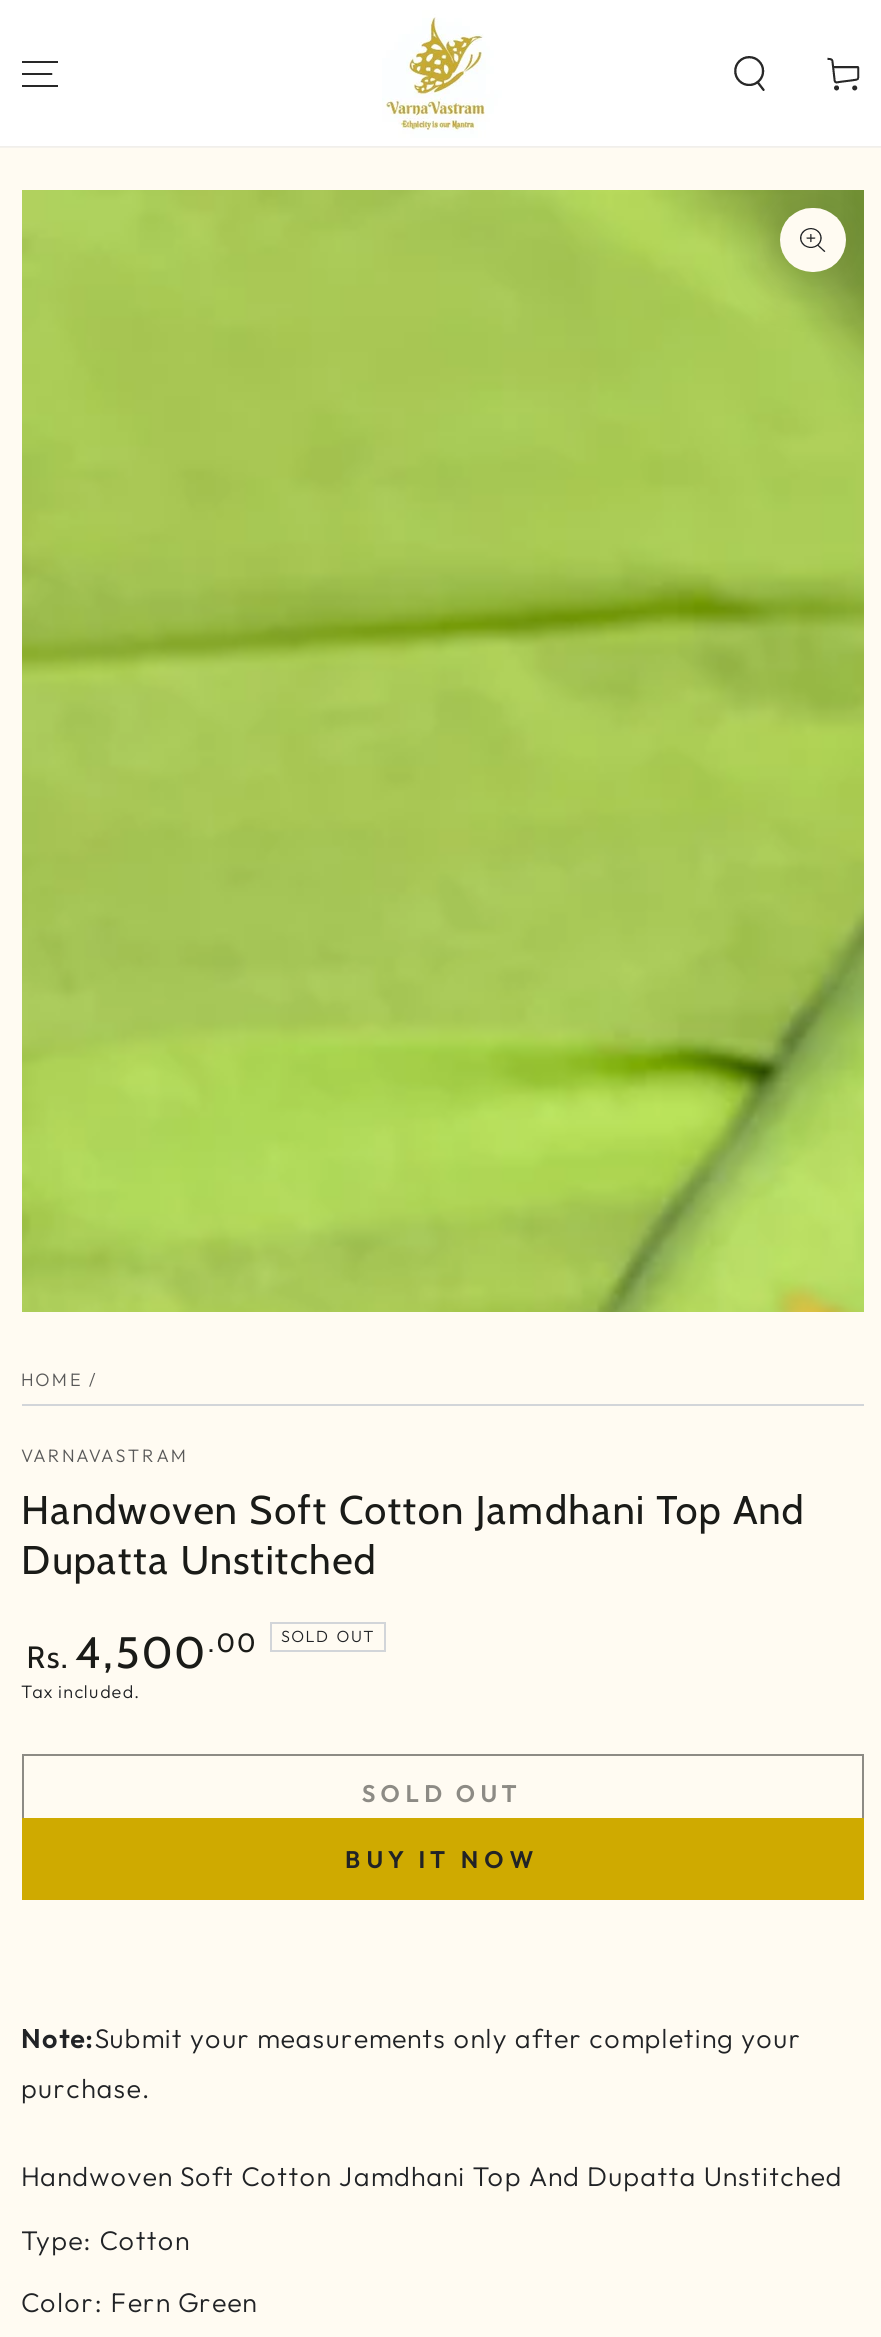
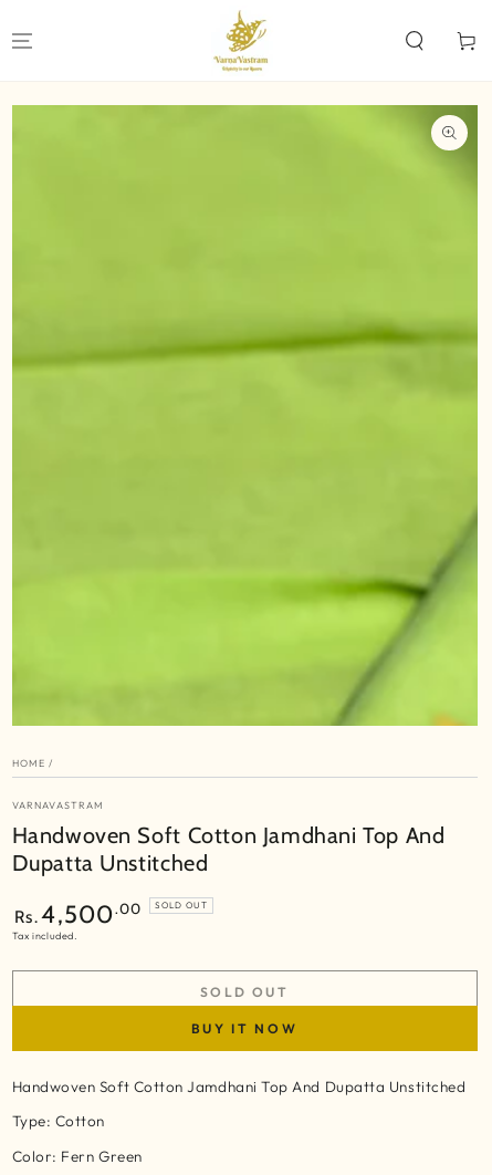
[21,2020,802,2106] Note:Submit your measurements only after completing your | purchase. -> none

